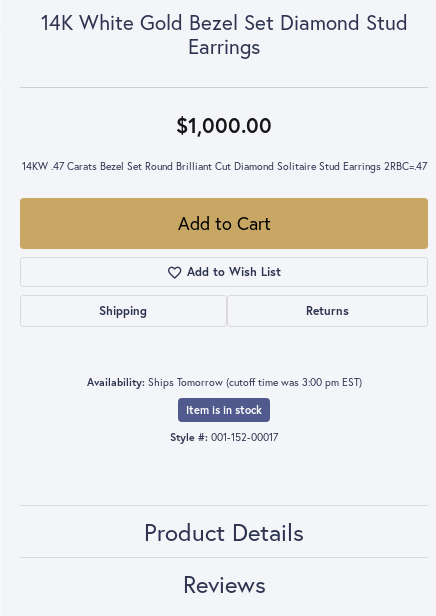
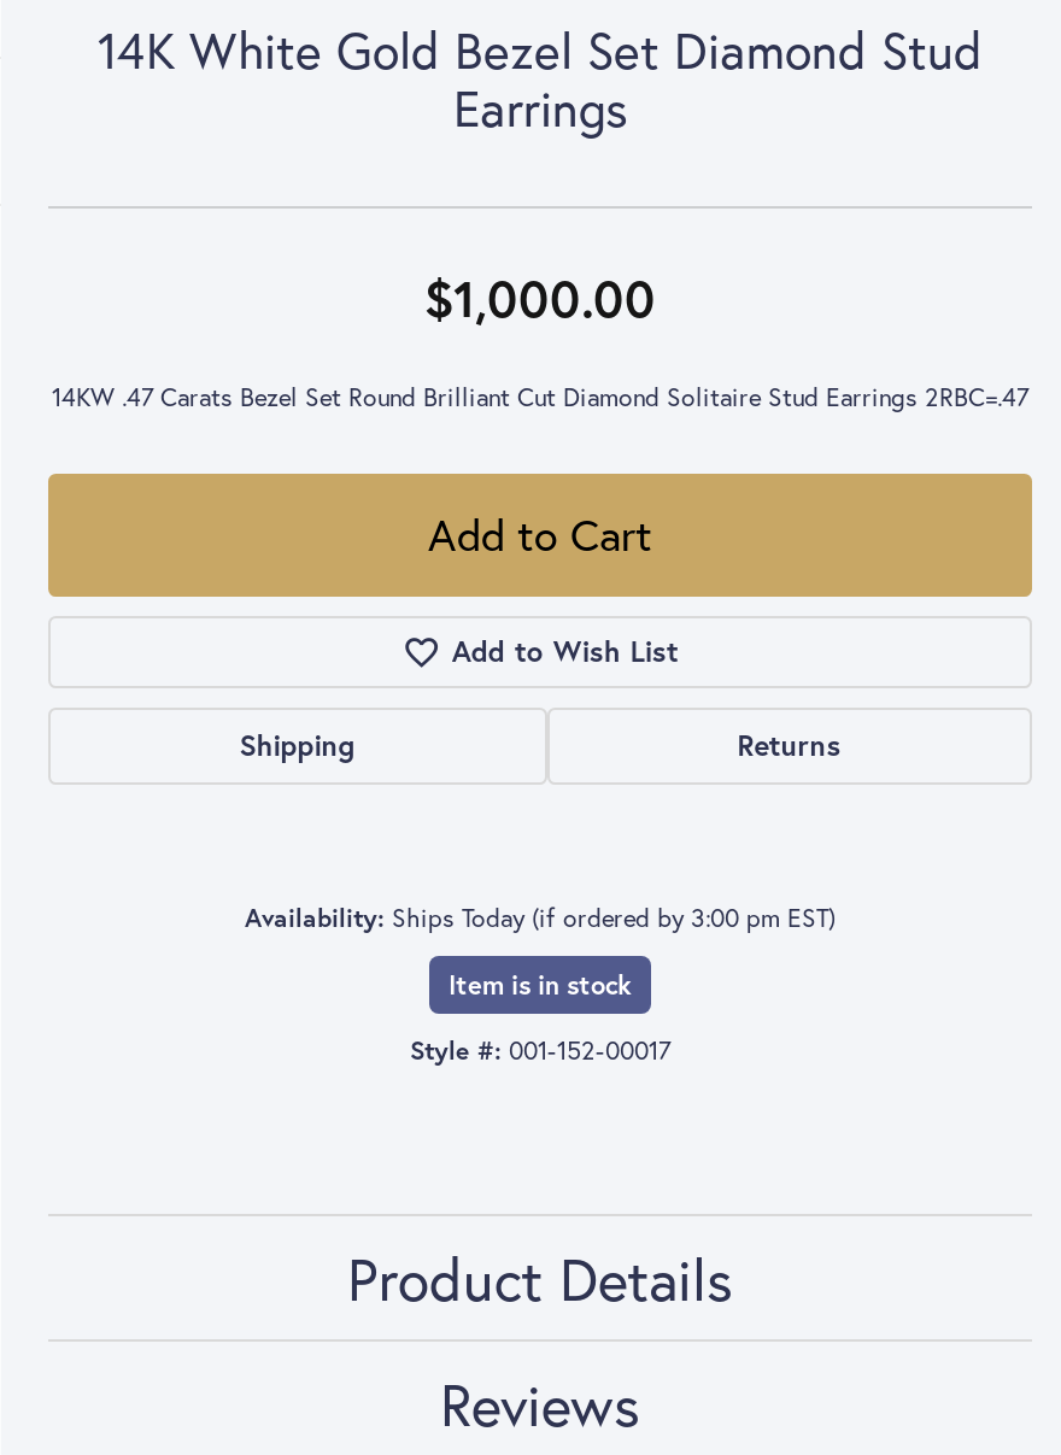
[86,375,361,389] Availability: Ships Tomorrow (cutoff time was 3:00 pm EST) -> [245,900,836,934] Availability: Ships Today (if ordered by 3:00 pm EST)

